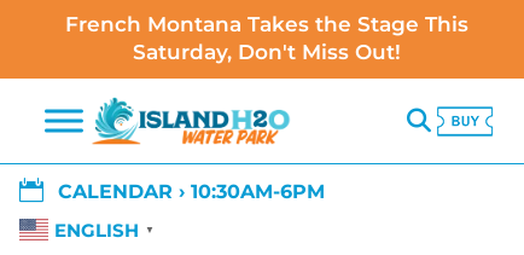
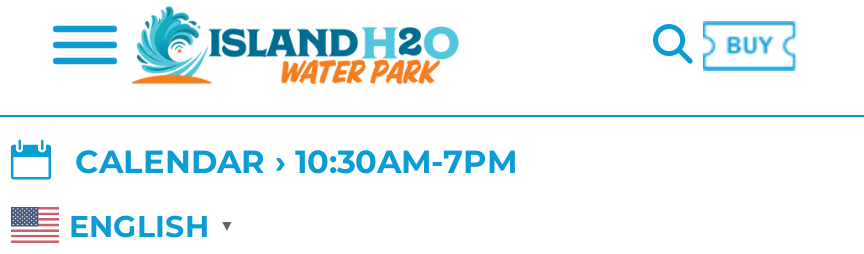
[65,12,468,64] French Montana Takes the Stage This | Saturday, Don't Miss Out! -> none
[58,180,325,203] CALENDAR › 10:30AM-6PM -> [75,143,517,181] CALENDAR › 10:30AM-7PM

